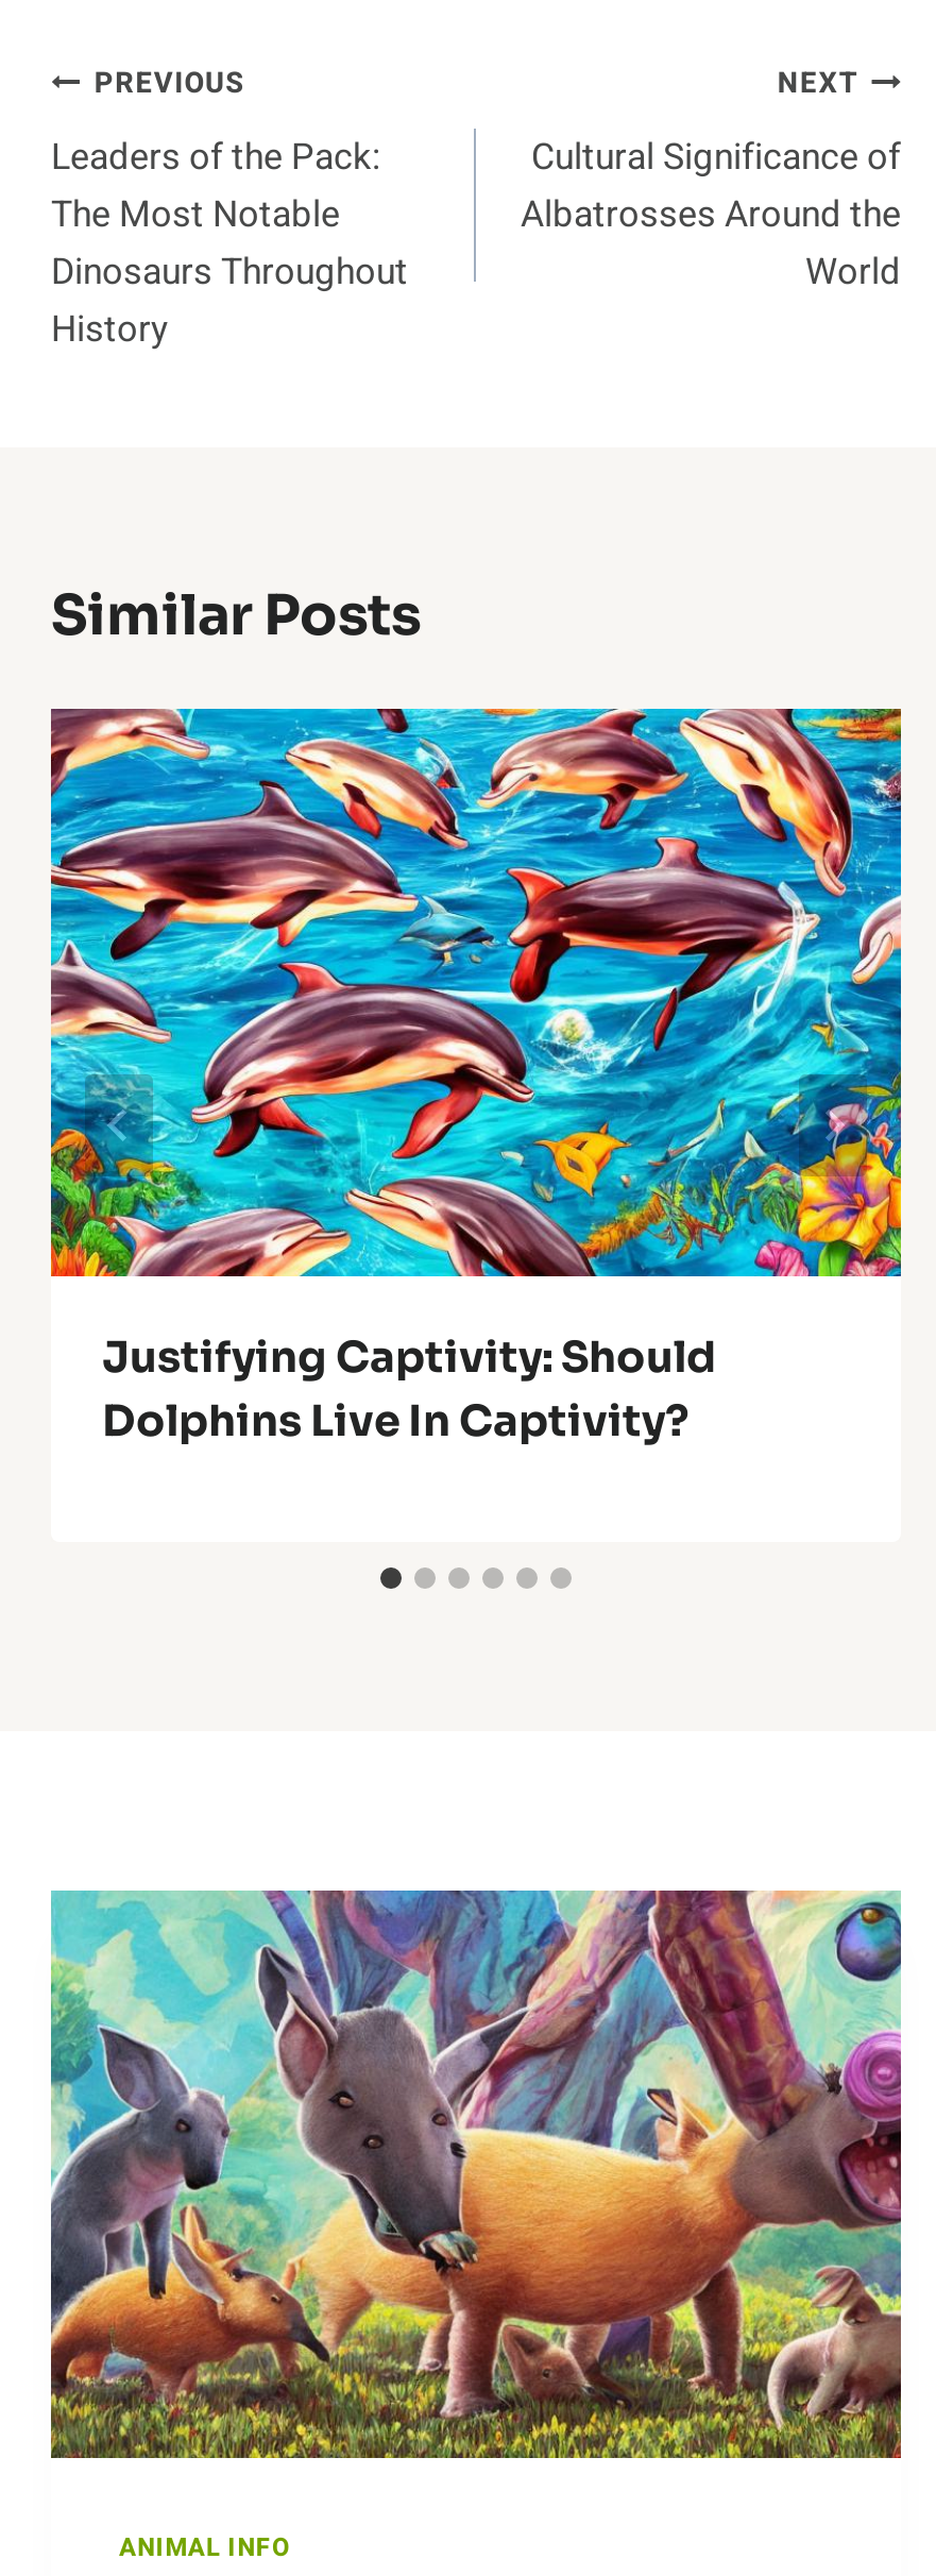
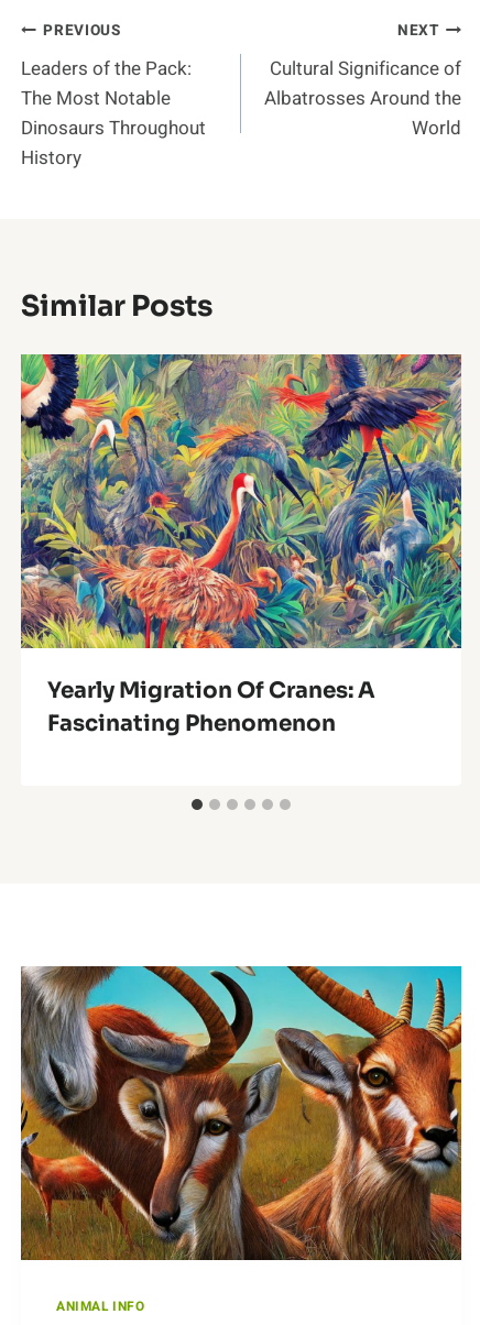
[49,707,903,1448] [image] | Justifying Captivity: Should | Dolphins Live In Captivity? -> [20,353,462,737] [image] | Yearly Migration Of Cranes: A | Fascinating Phenomenon
[49,1888,903,2460] [image] -> [20,965,462,1261] [image]

